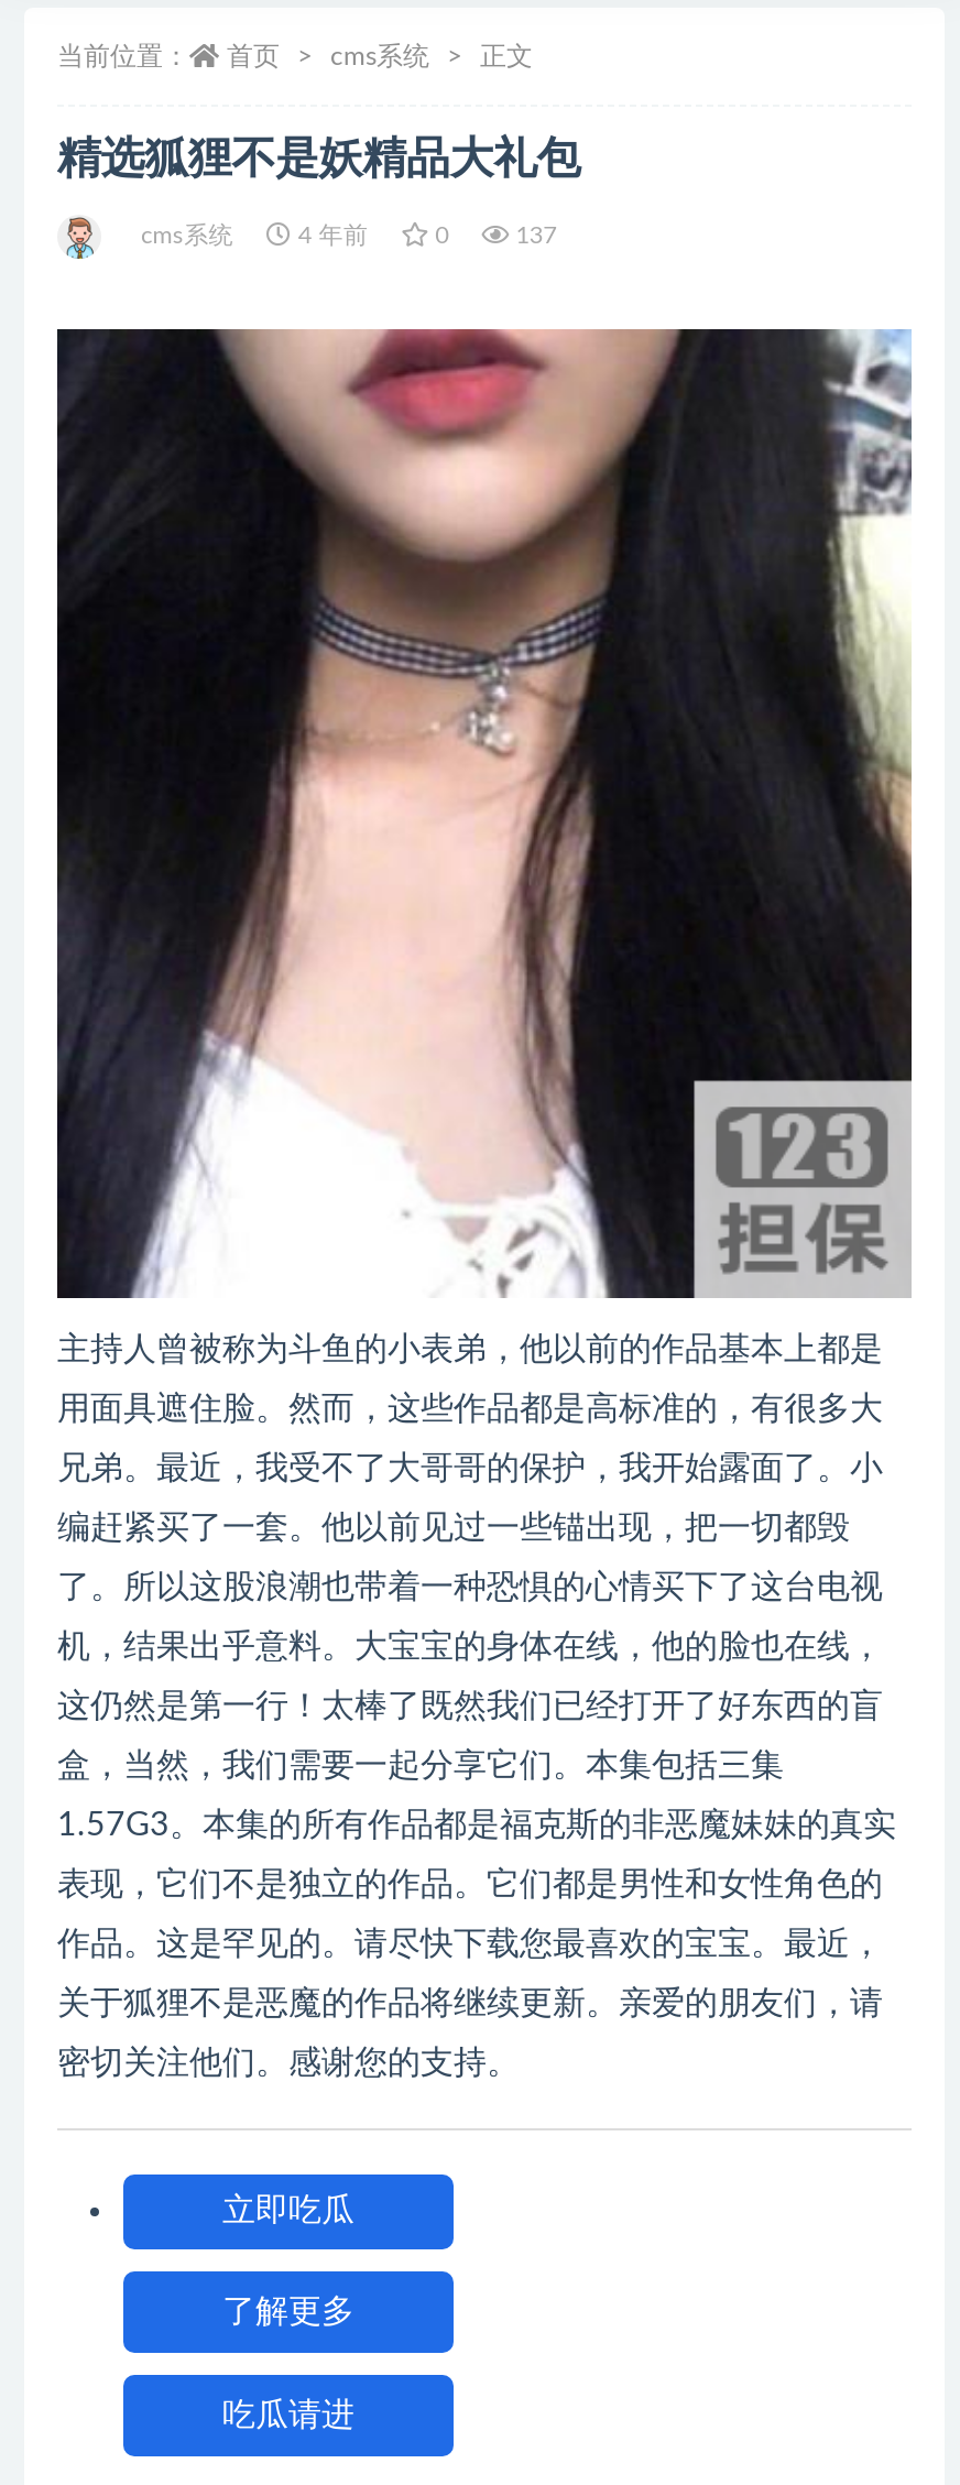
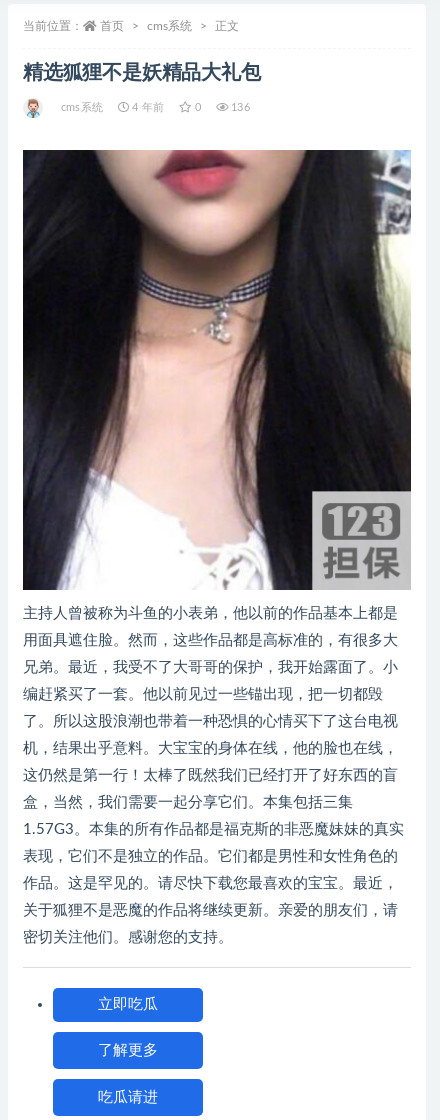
[509,224,557,248] 137 -> [228,102,250,113] 136

